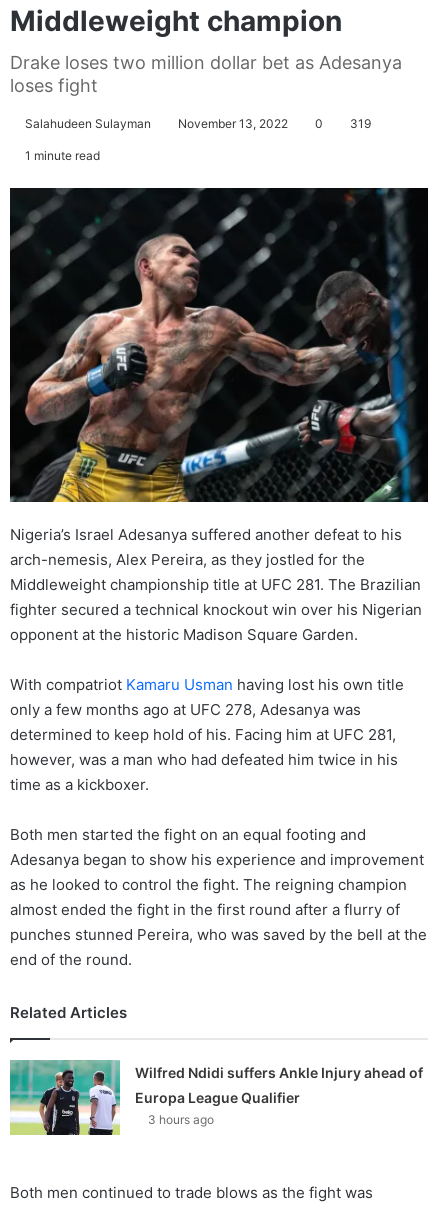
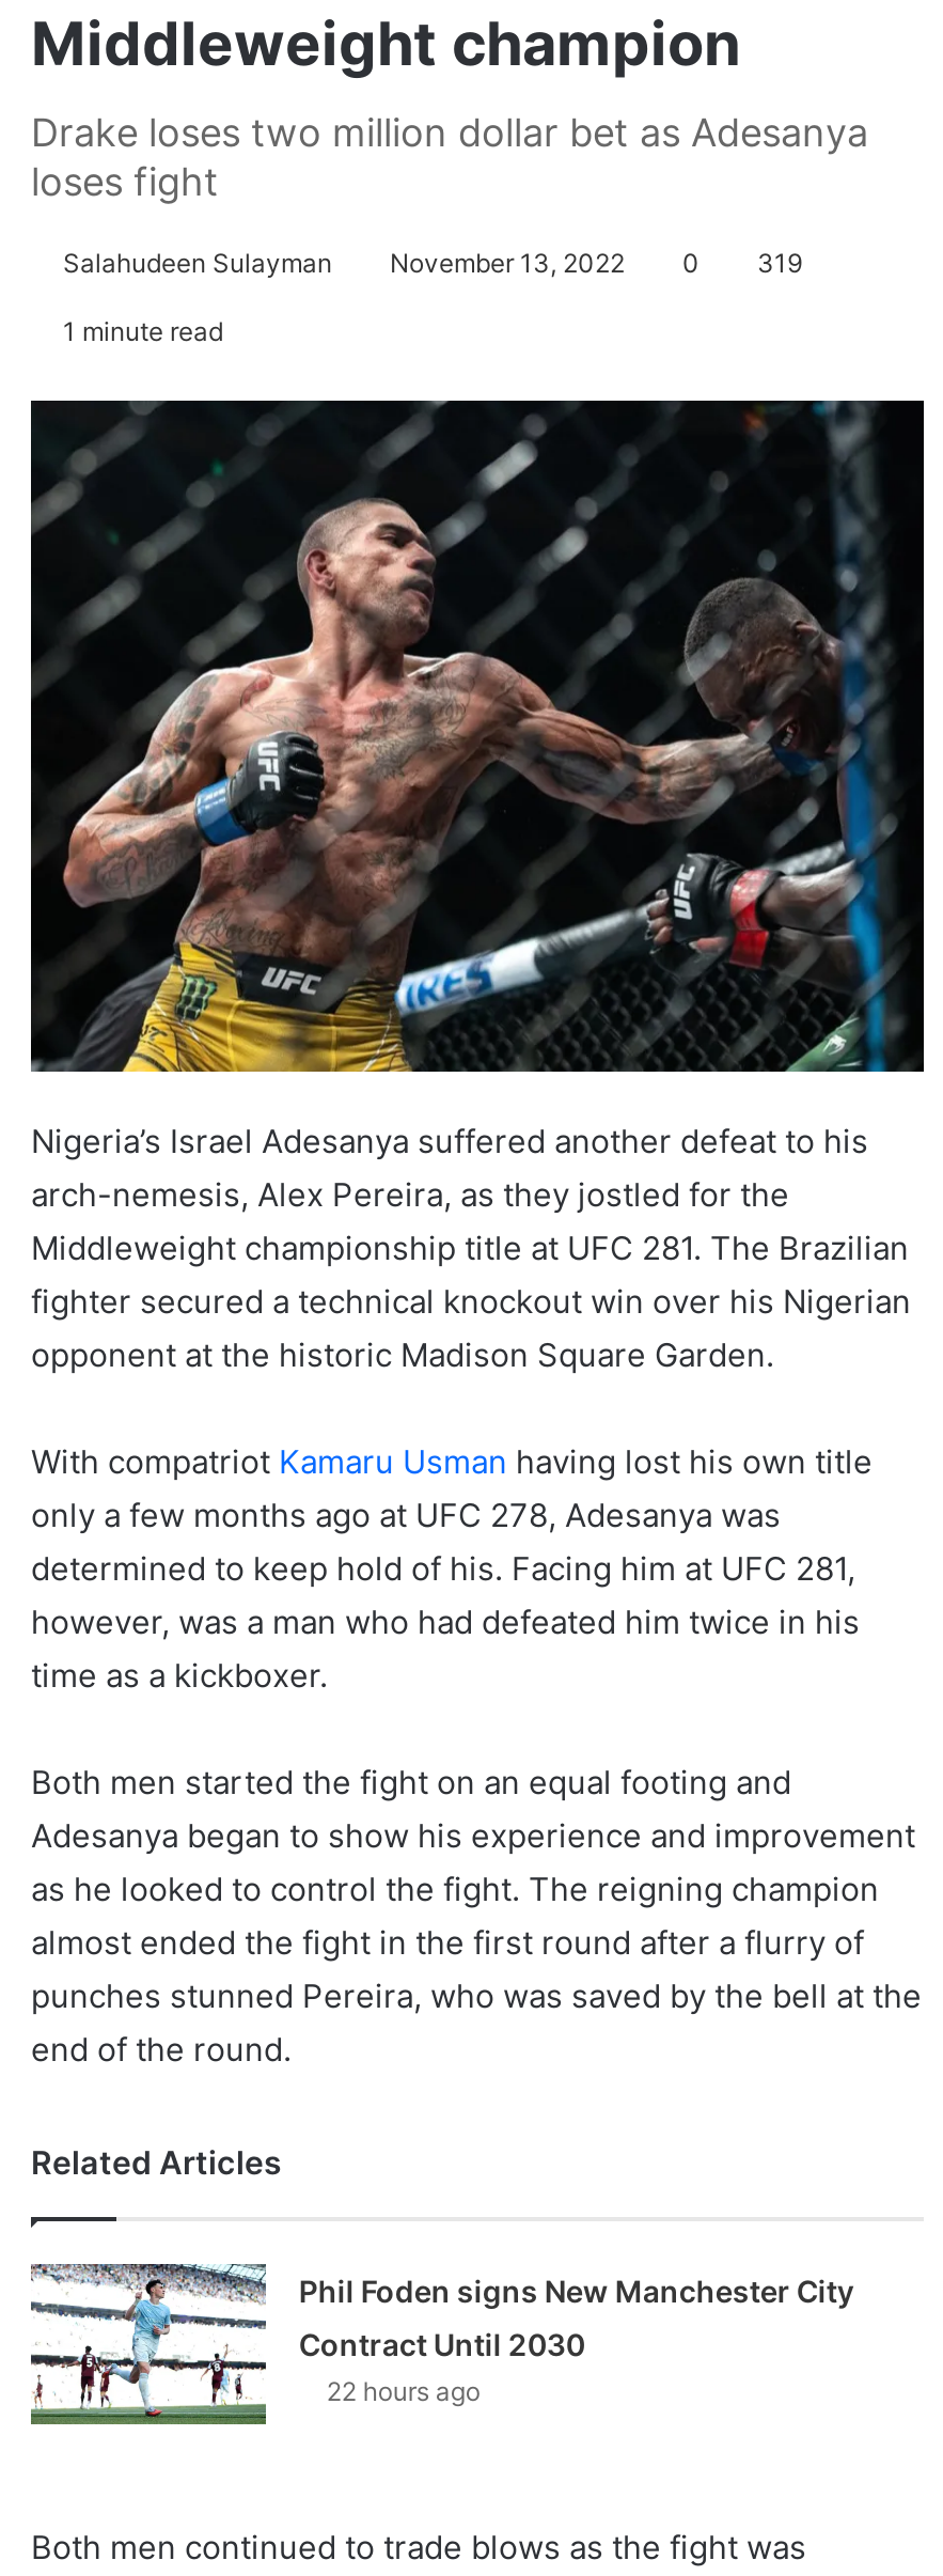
[9,1060,423,1136] [image] | Wilfred Ndidi suffers Ankle Injury ahead of -> [29,2263,854,2425] [image] | Phil Foden signs New Manchester City
[135,1089,300,1127] Europa League Qualifier | 3 hours ago -> [299,2325,585,2407] Contract Until 2030 | 22 hours ago

